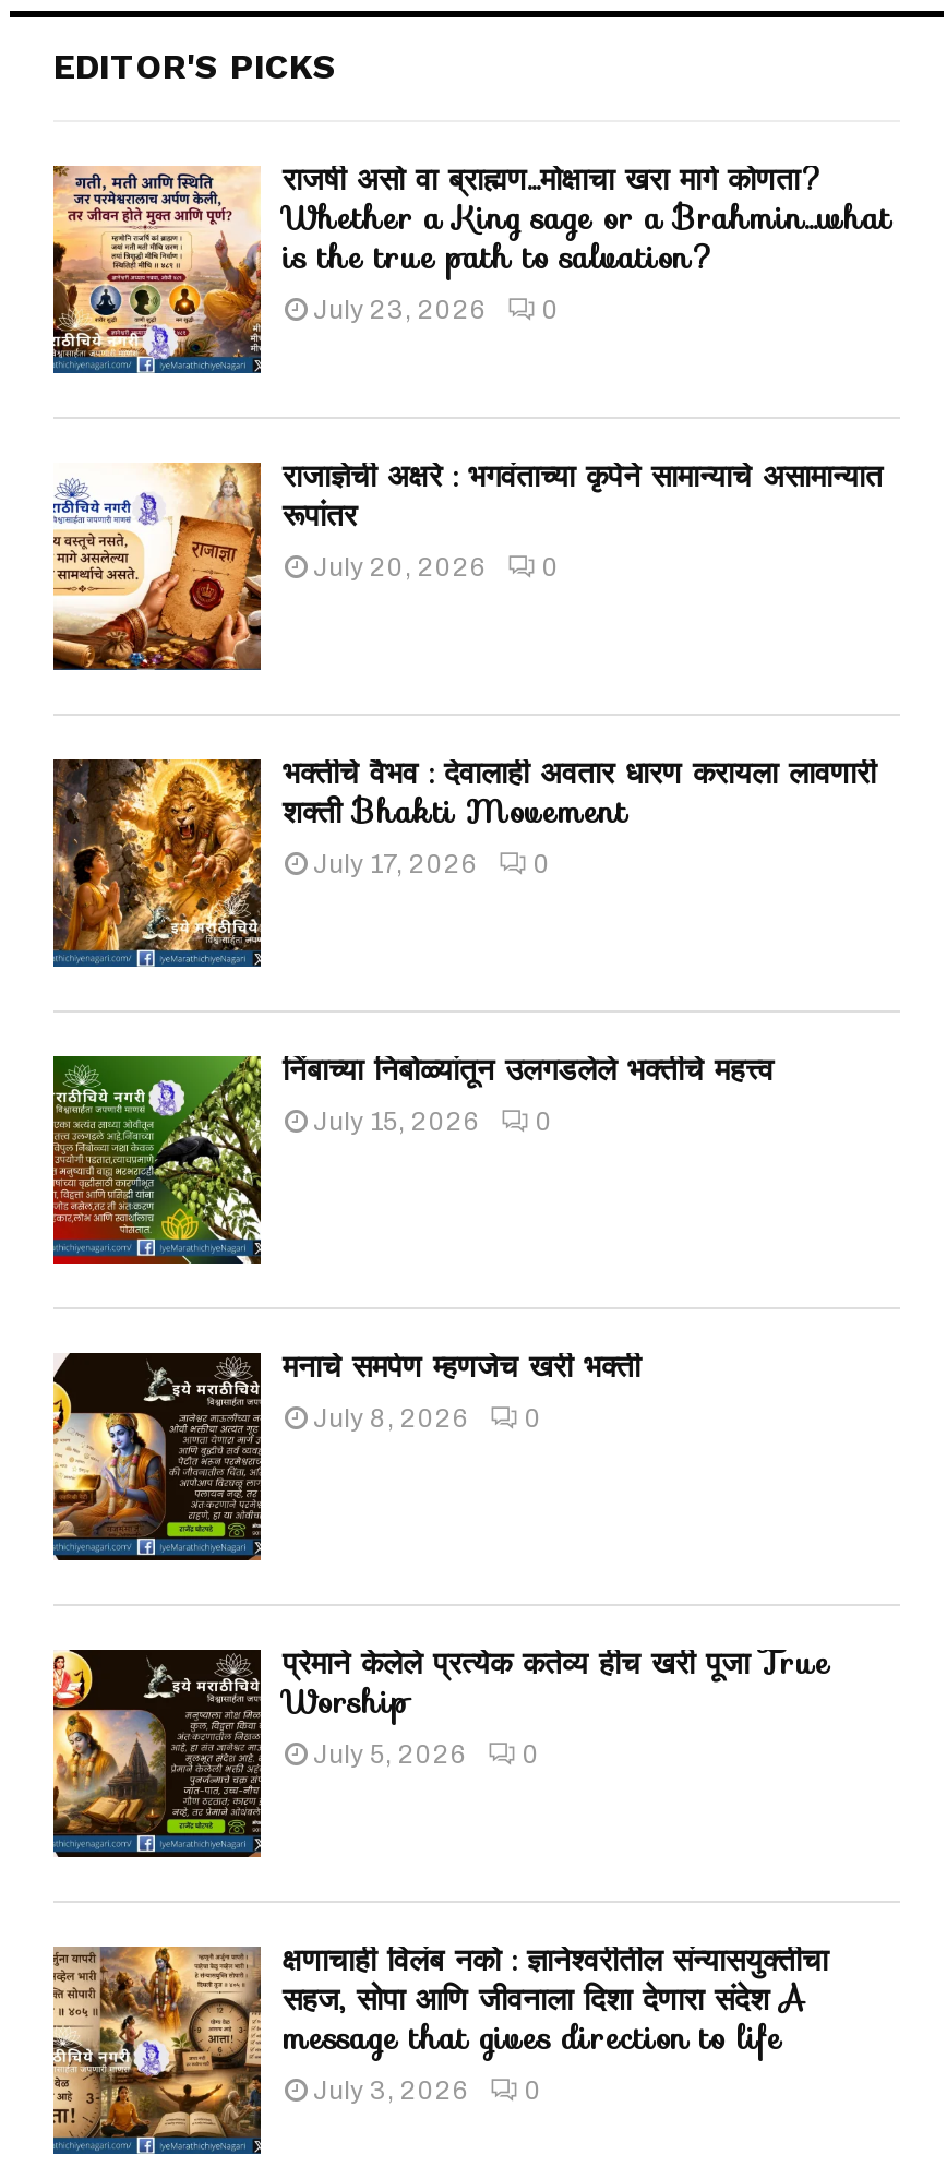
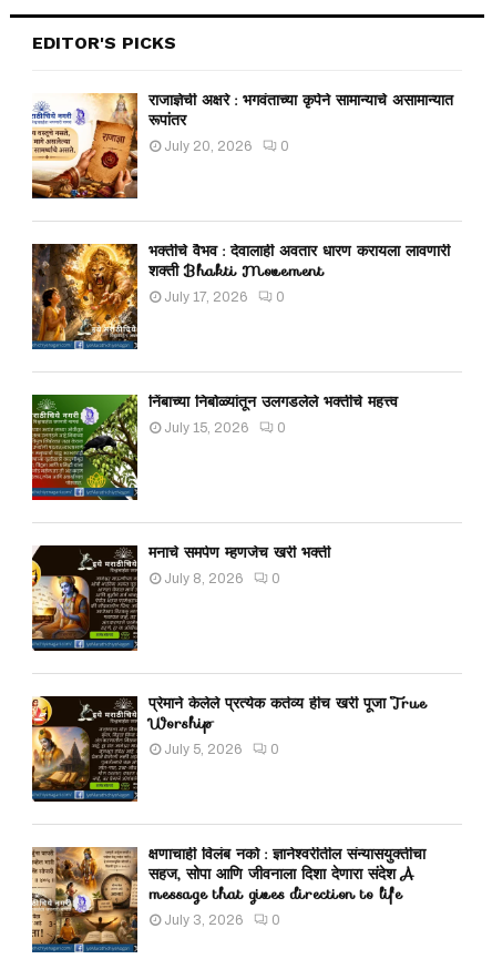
[51,154,891,373] [image] | राजर्षी असो वा ब्राह्मण…मोक्षाचा खरा मार्ग कोणता? | Whether a King sage or a Brahmin…what | is the true path to salvation? | July 23, 2026 | 0 -> none

